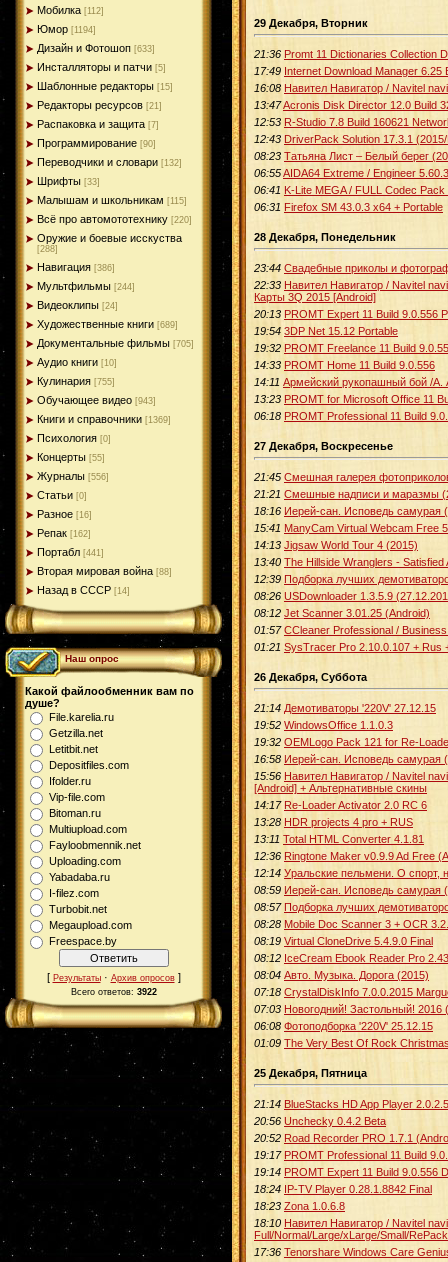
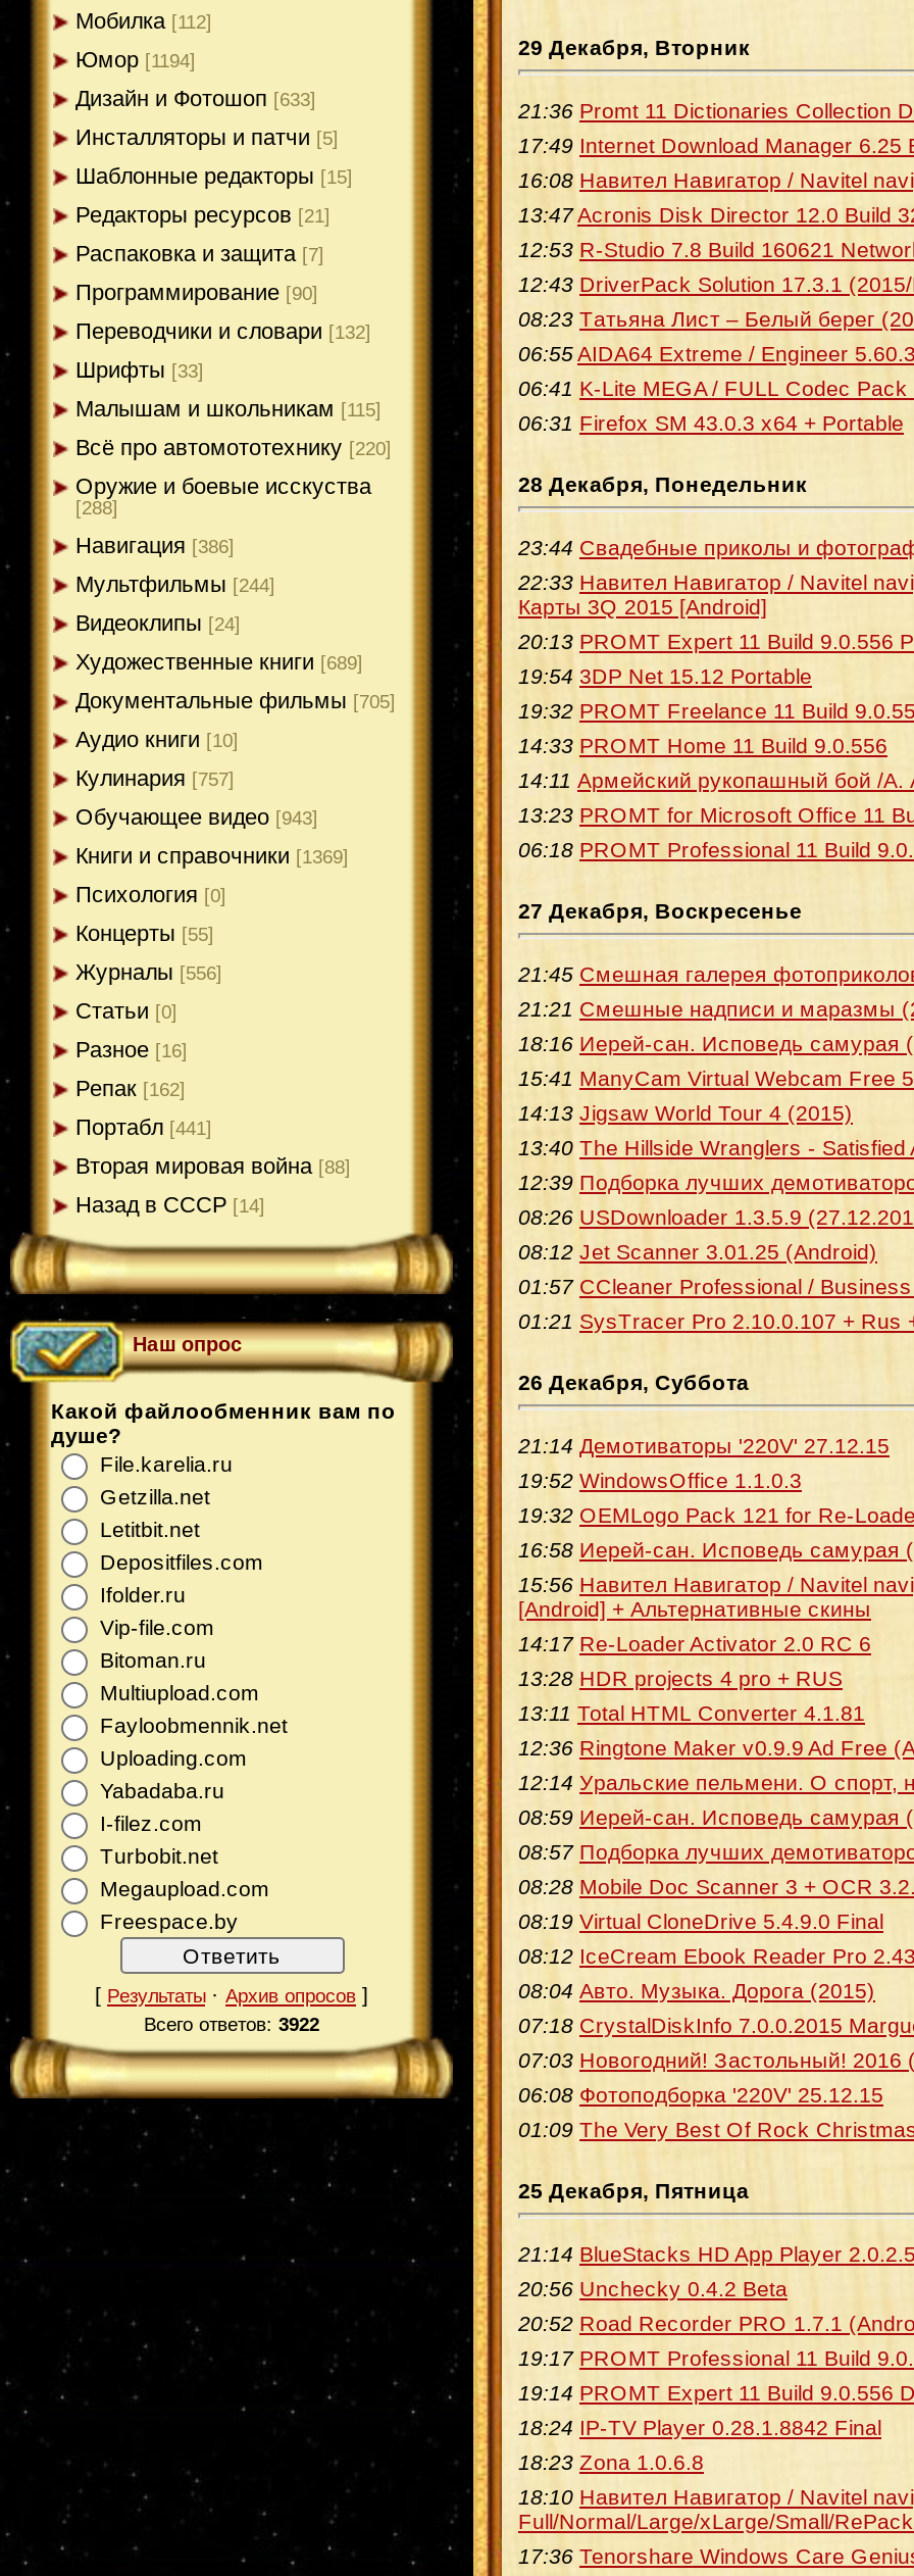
[37,375,115,387] Кулинария [755] -> [75,765,235,790] Кулинария [757]

